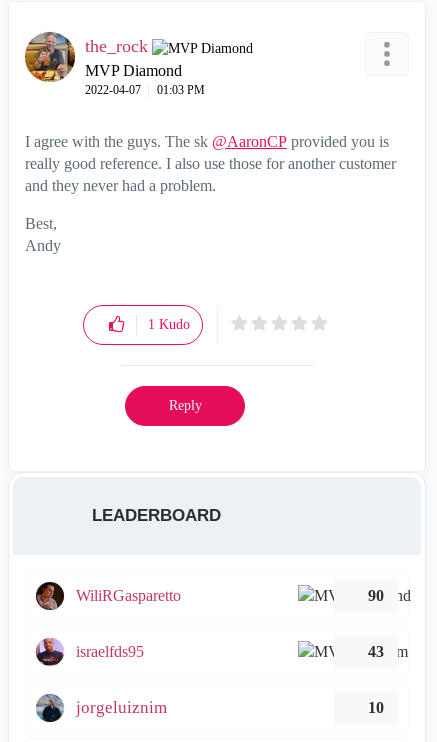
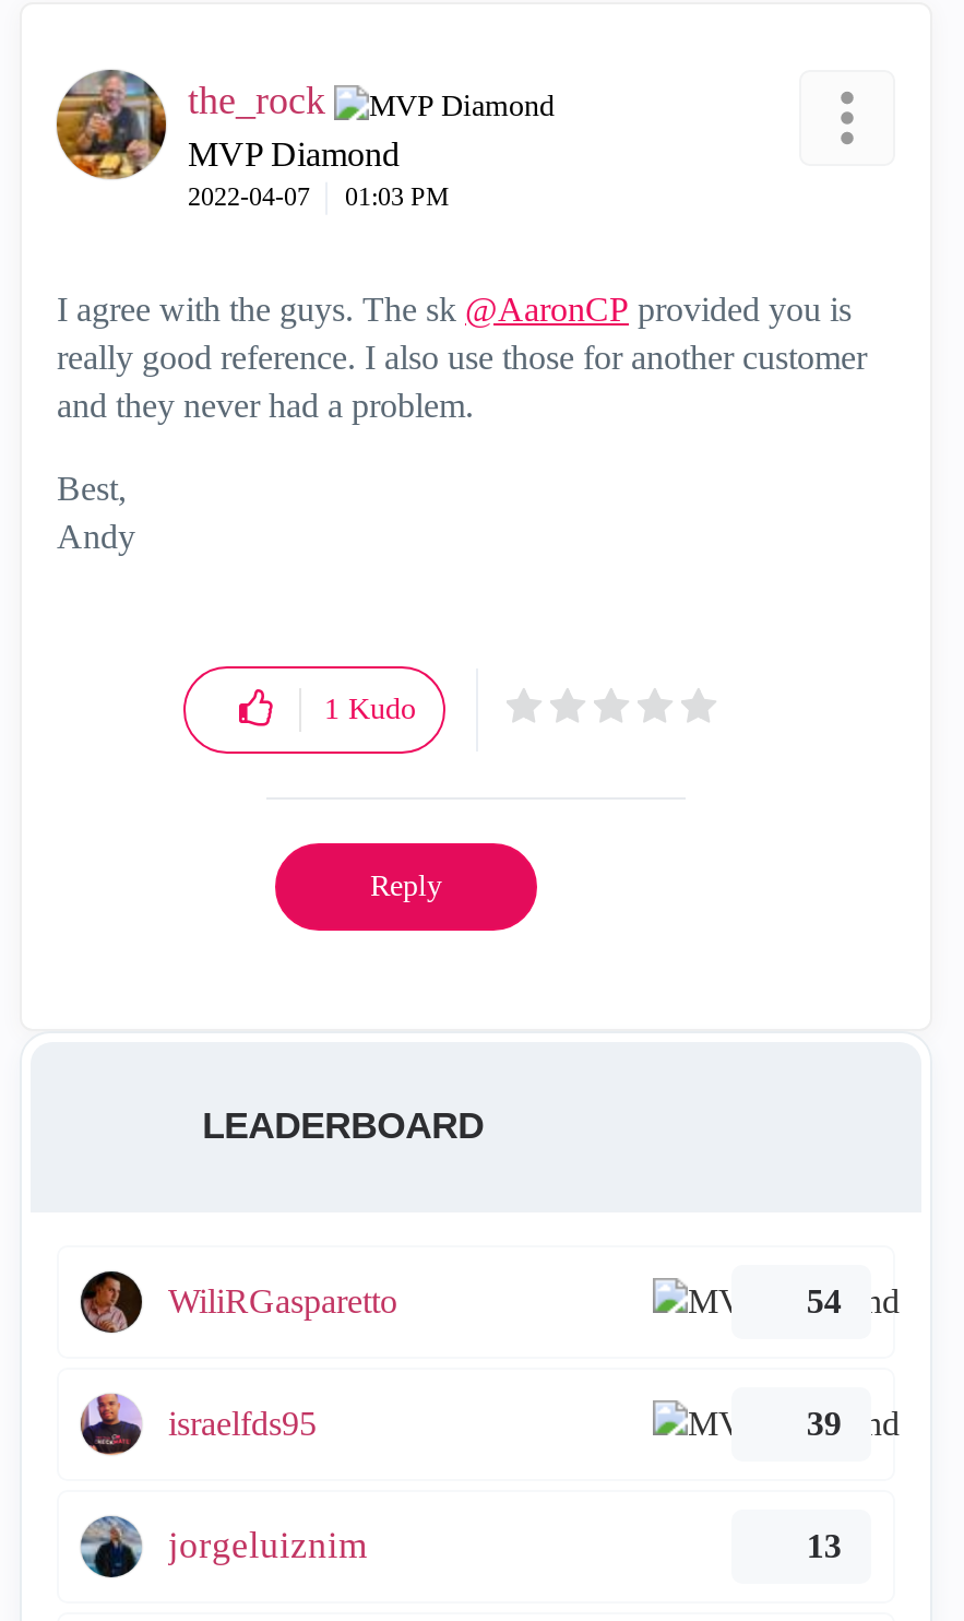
[364,587,384,604] 90 -> [798,1282,842,1320] 54
[364,643,384,660] 43 -> [798,1405,842,1442] 39
[364,699,384,716] 10 -> [798,1527,842,1564] 13

